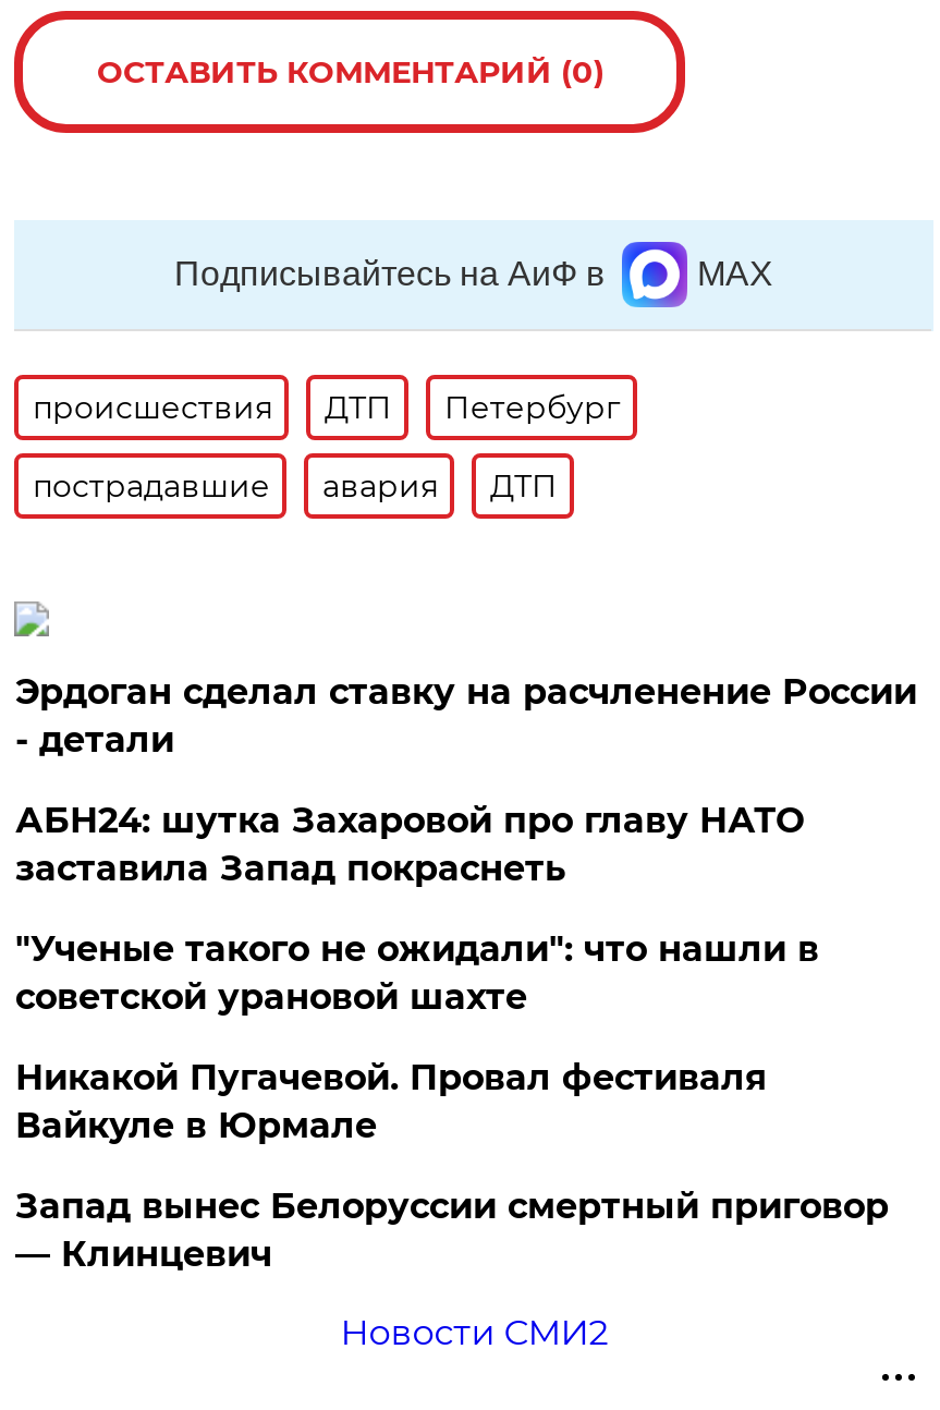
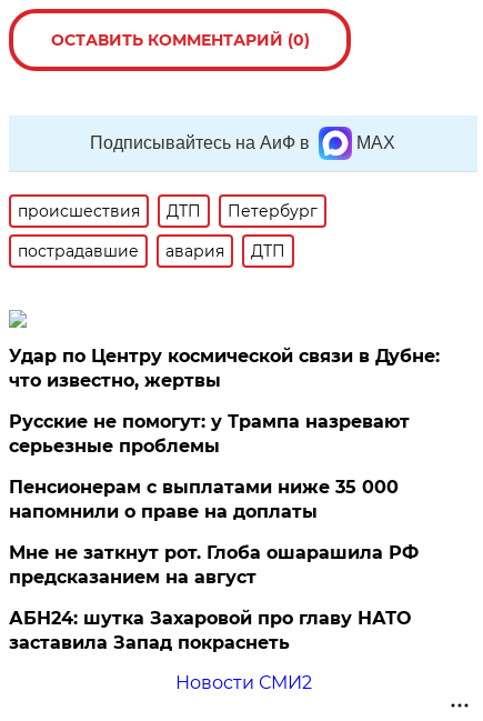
[15,671,917,761] Эрдоган сделал ставку на расчленение России | - детали -> [9,346,440,588] Удар по Центру космической связи в Дубне: | что известно, жертвы | Русские не помогут: у Трампа назревают | серьезные проблемы | Пенсионерам с выплатами ниже 35 000 | напомнили о праве на доплаты | Мне не заткнут рот. Глоба ошарашила РФ | предсказанием на август
moved [15,800,804,889] -> [9,608,411,653]: АБН24: шутка Захаровой про главу НАТО | заставила Запад покраснеть
[15,928,889,1275] "Ученые такого не ожидали": что нашли в | советской урановой шахте | Никакой Пугачевой. Провал фестиваля | Вайкуле в Юрмале | Запад вынес Белоруссии смертный приговор | — Клинцевич -> none

